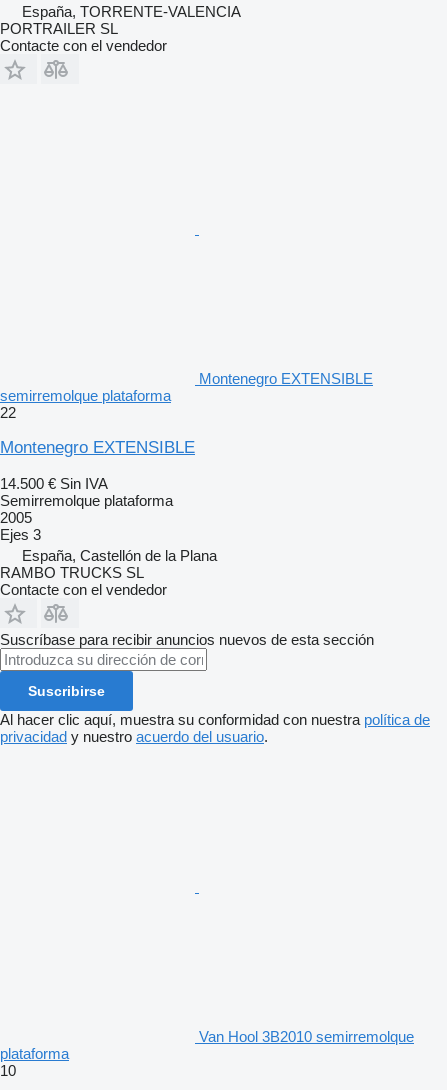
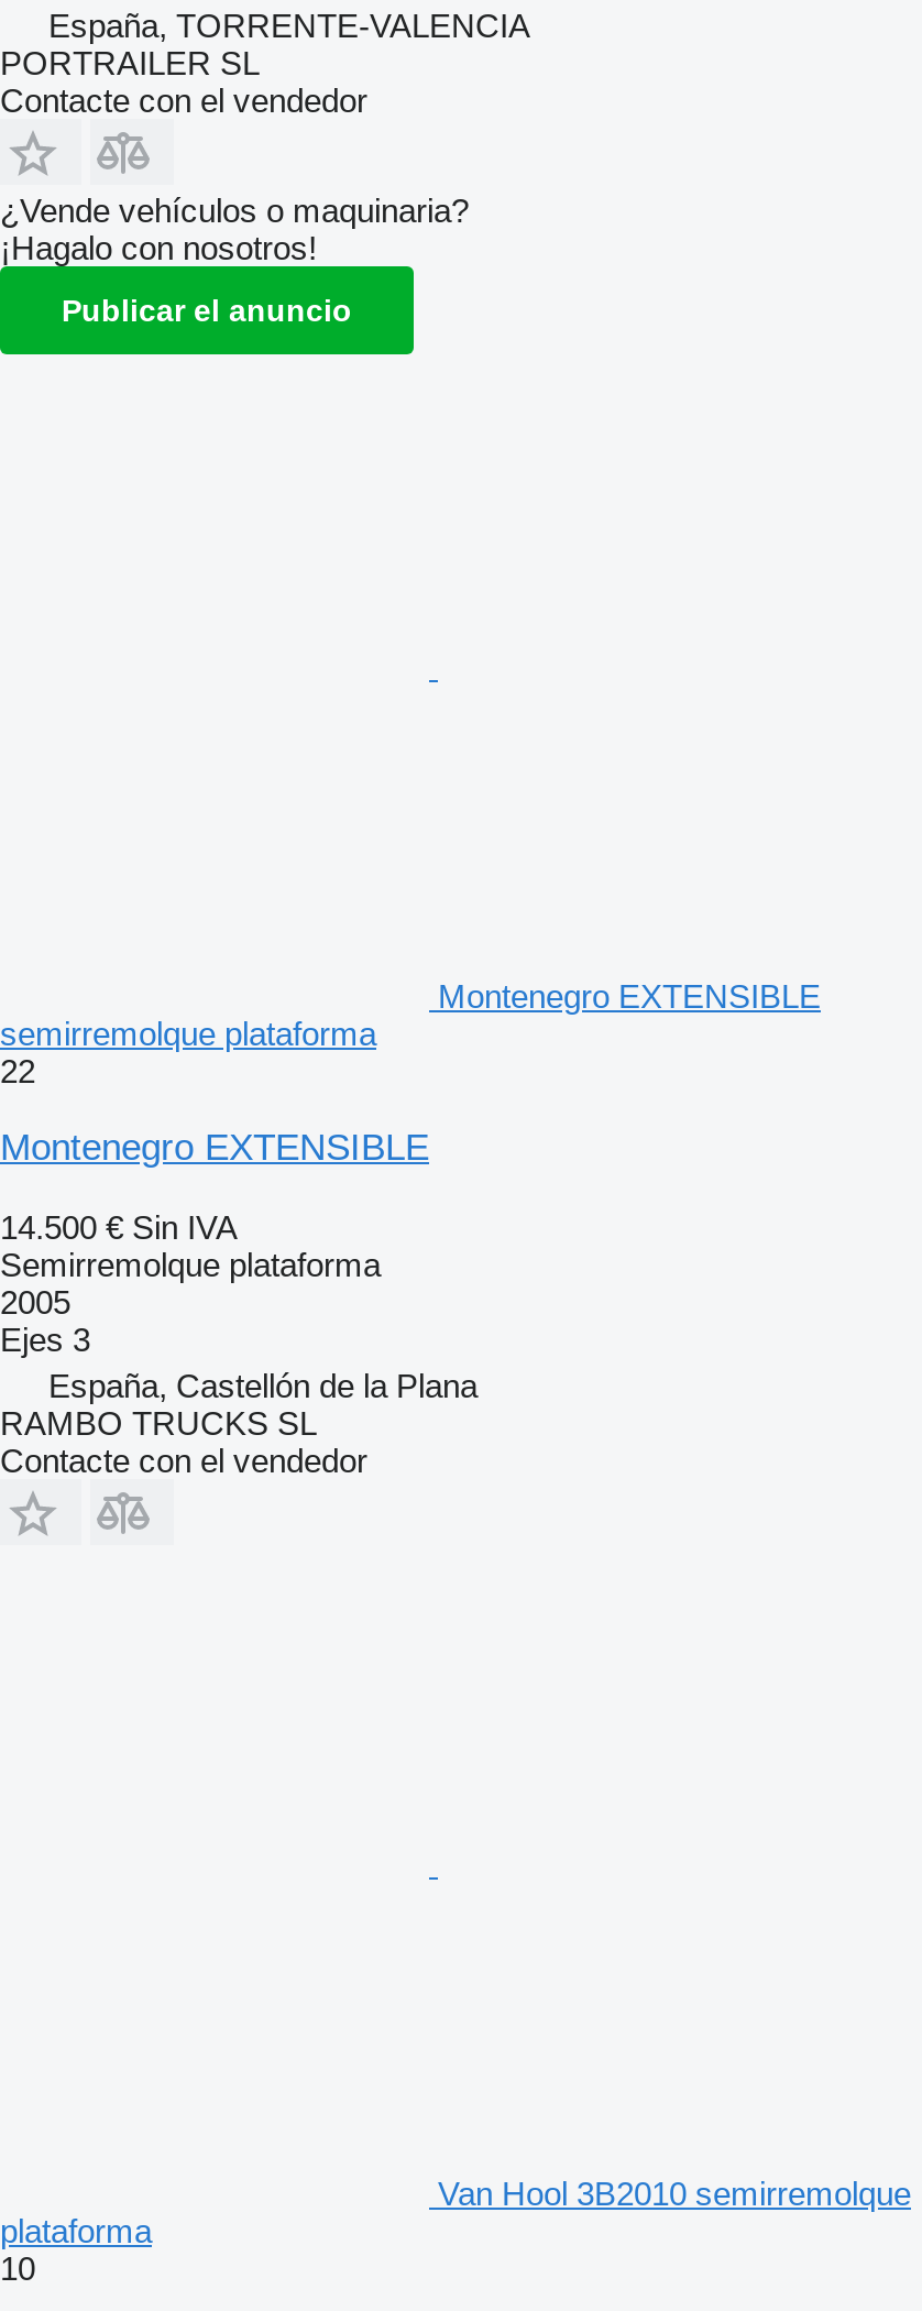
none -> [0,191,469,328] ¿Vende vehículos o maquinaria? | ¡Hagalo con nosotros! | Publicar el anuncio
moved [0,370,373,598] -> [0,977,821,1479]: Montenegro EXTENSIBLE | semirremolque plataforma | 22 | ... | RAMBO TRUCKS SL | Contacte con el vendedor
[0,631,430,745] Suscríbase para recibir anuncios nuevos de esta sección | Suscribirse | Al hacer clic aquí, muestra su conformidad con nuestra política de | privacidad y nuestro acuerdo del usuario. -> none

